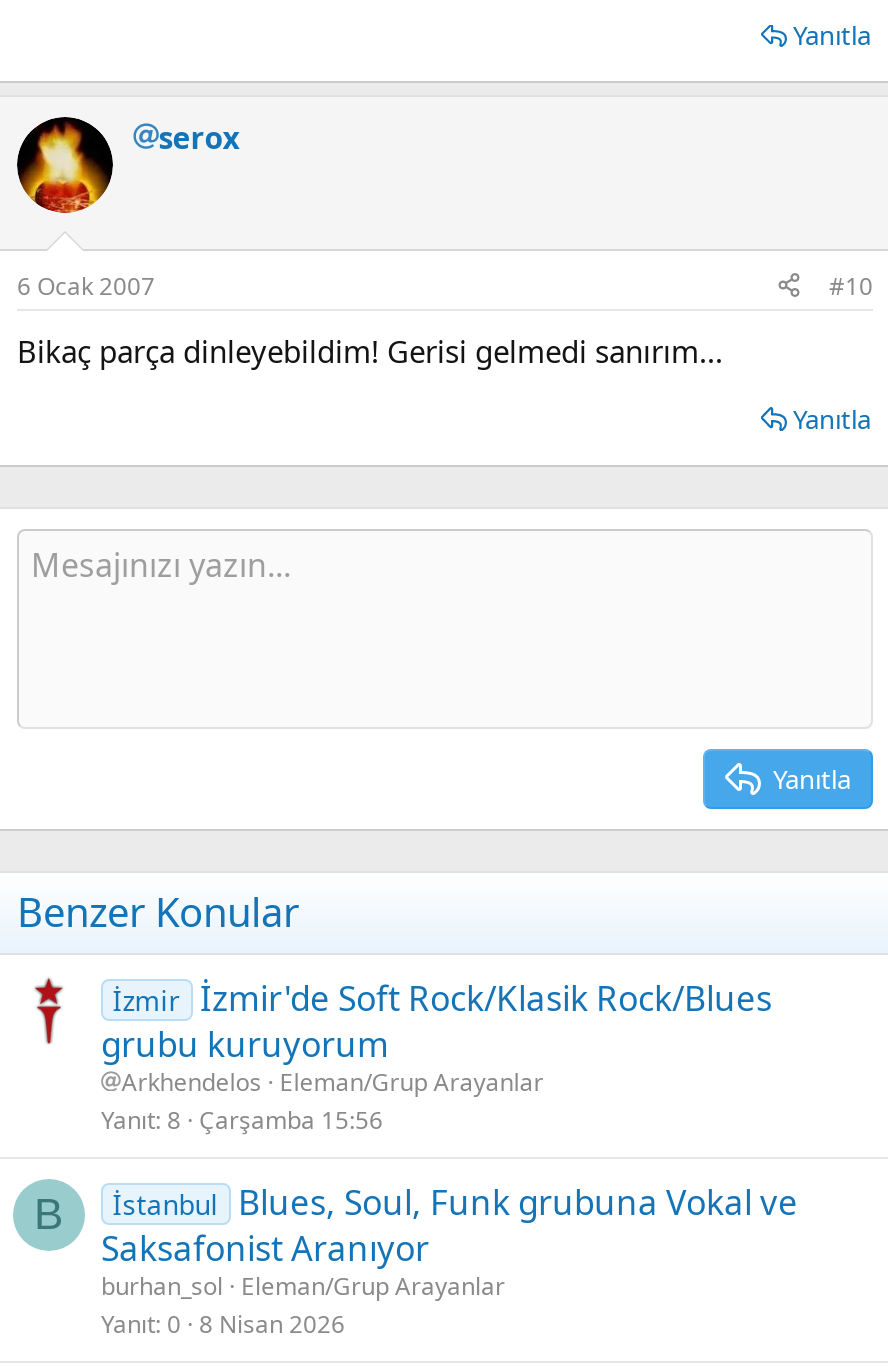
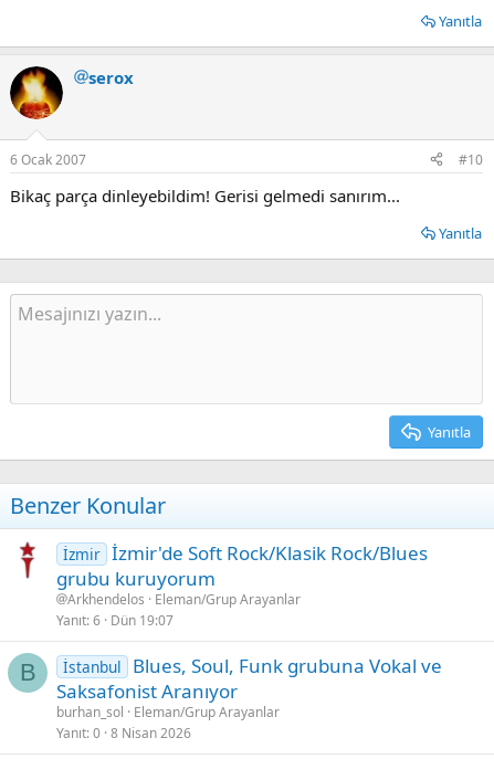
[101,1102,383,1136] Yanıt 8 Çarşamba 15:56 -> [56,610,174,629] Yanıt 6 Dün 19:07

